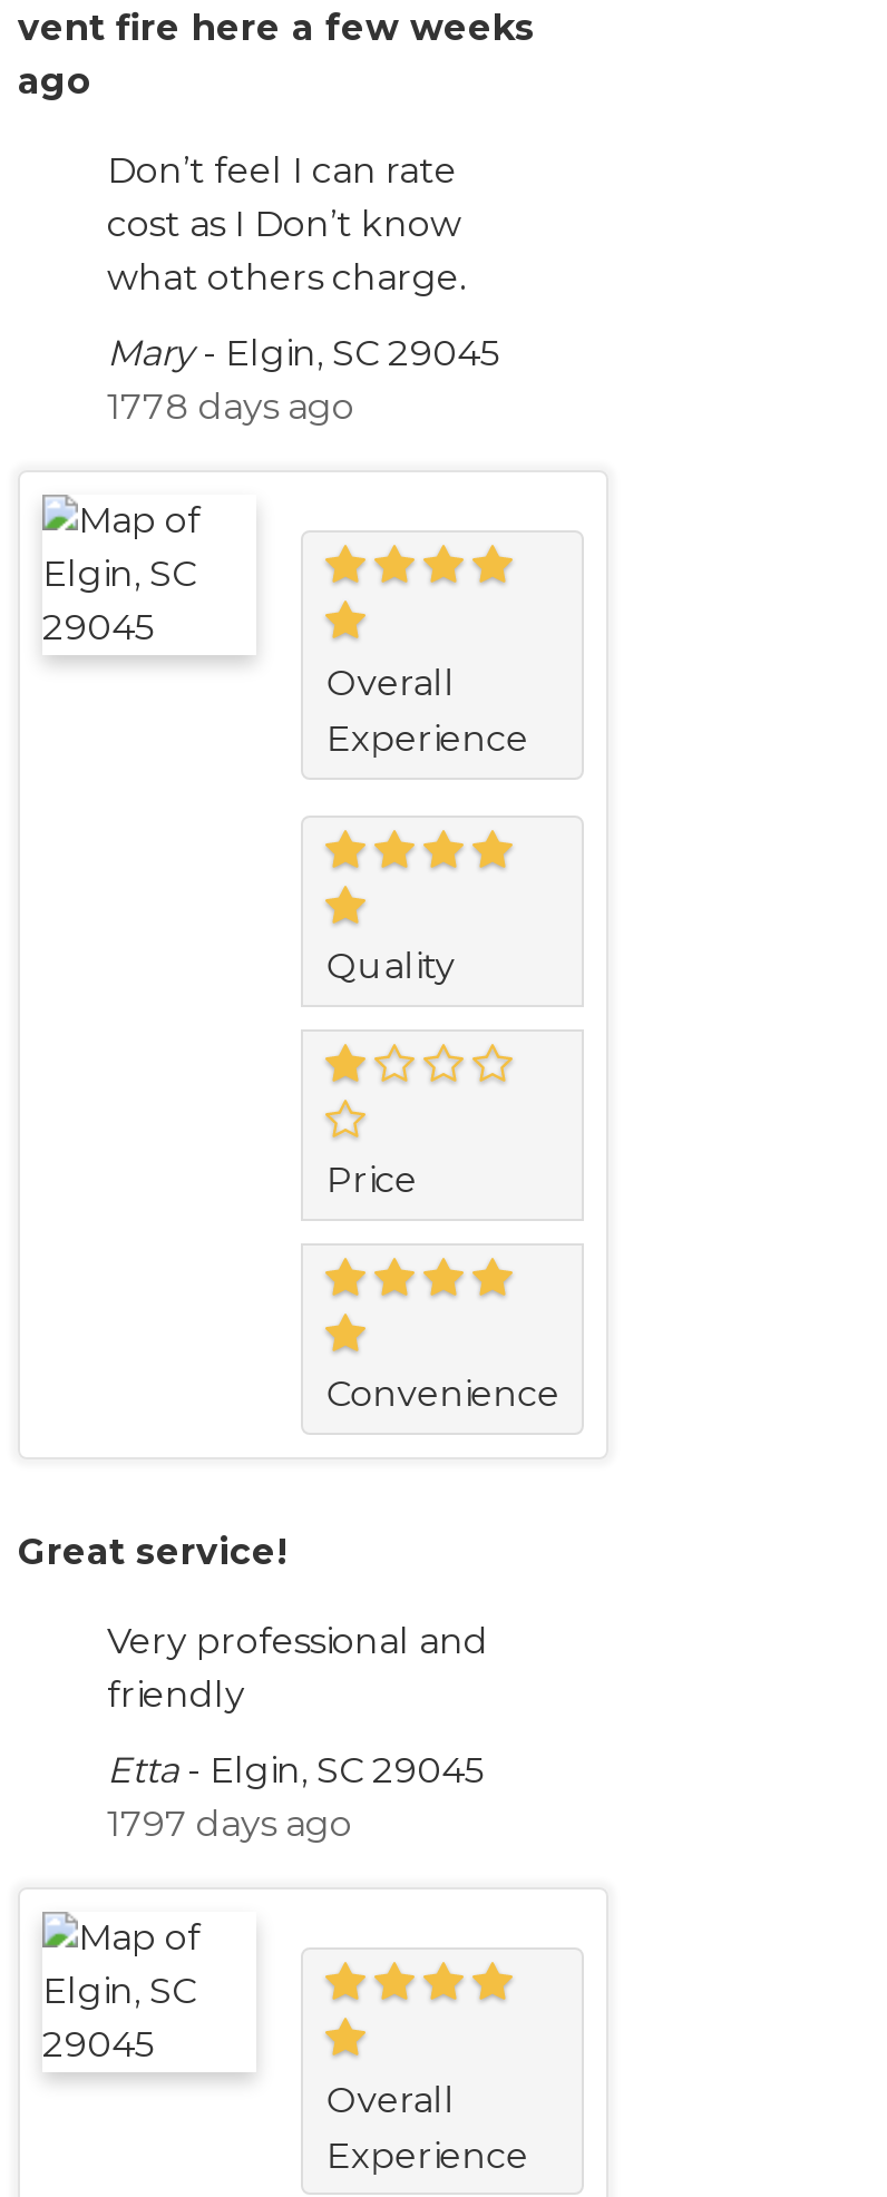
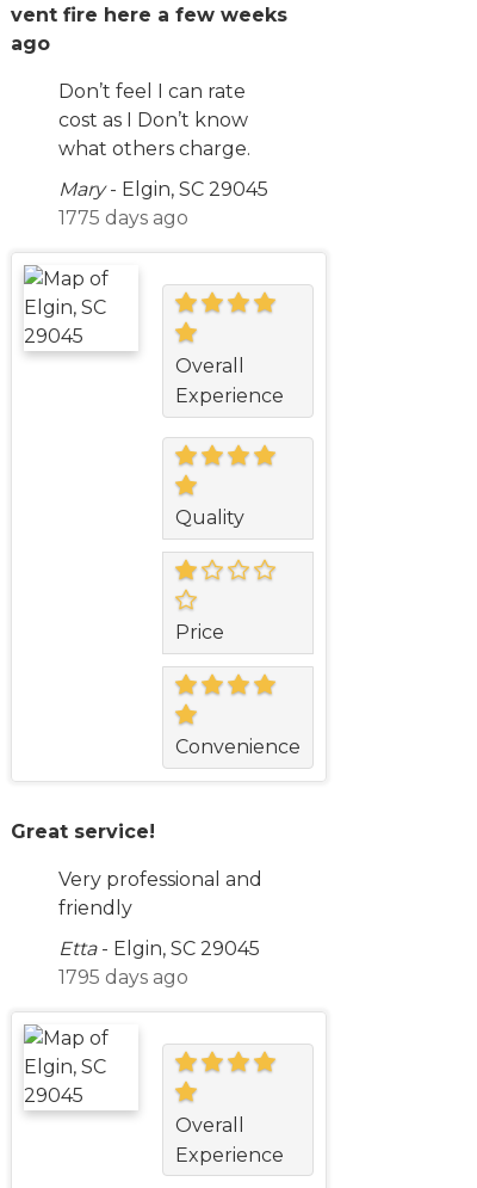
[107,386,354,428] 1778 days ago -> [58,207,188,230] 1775 days ago
[107,1802,352,1845] 1797 days ago -> [58,966,188,988] 1795 days ago

